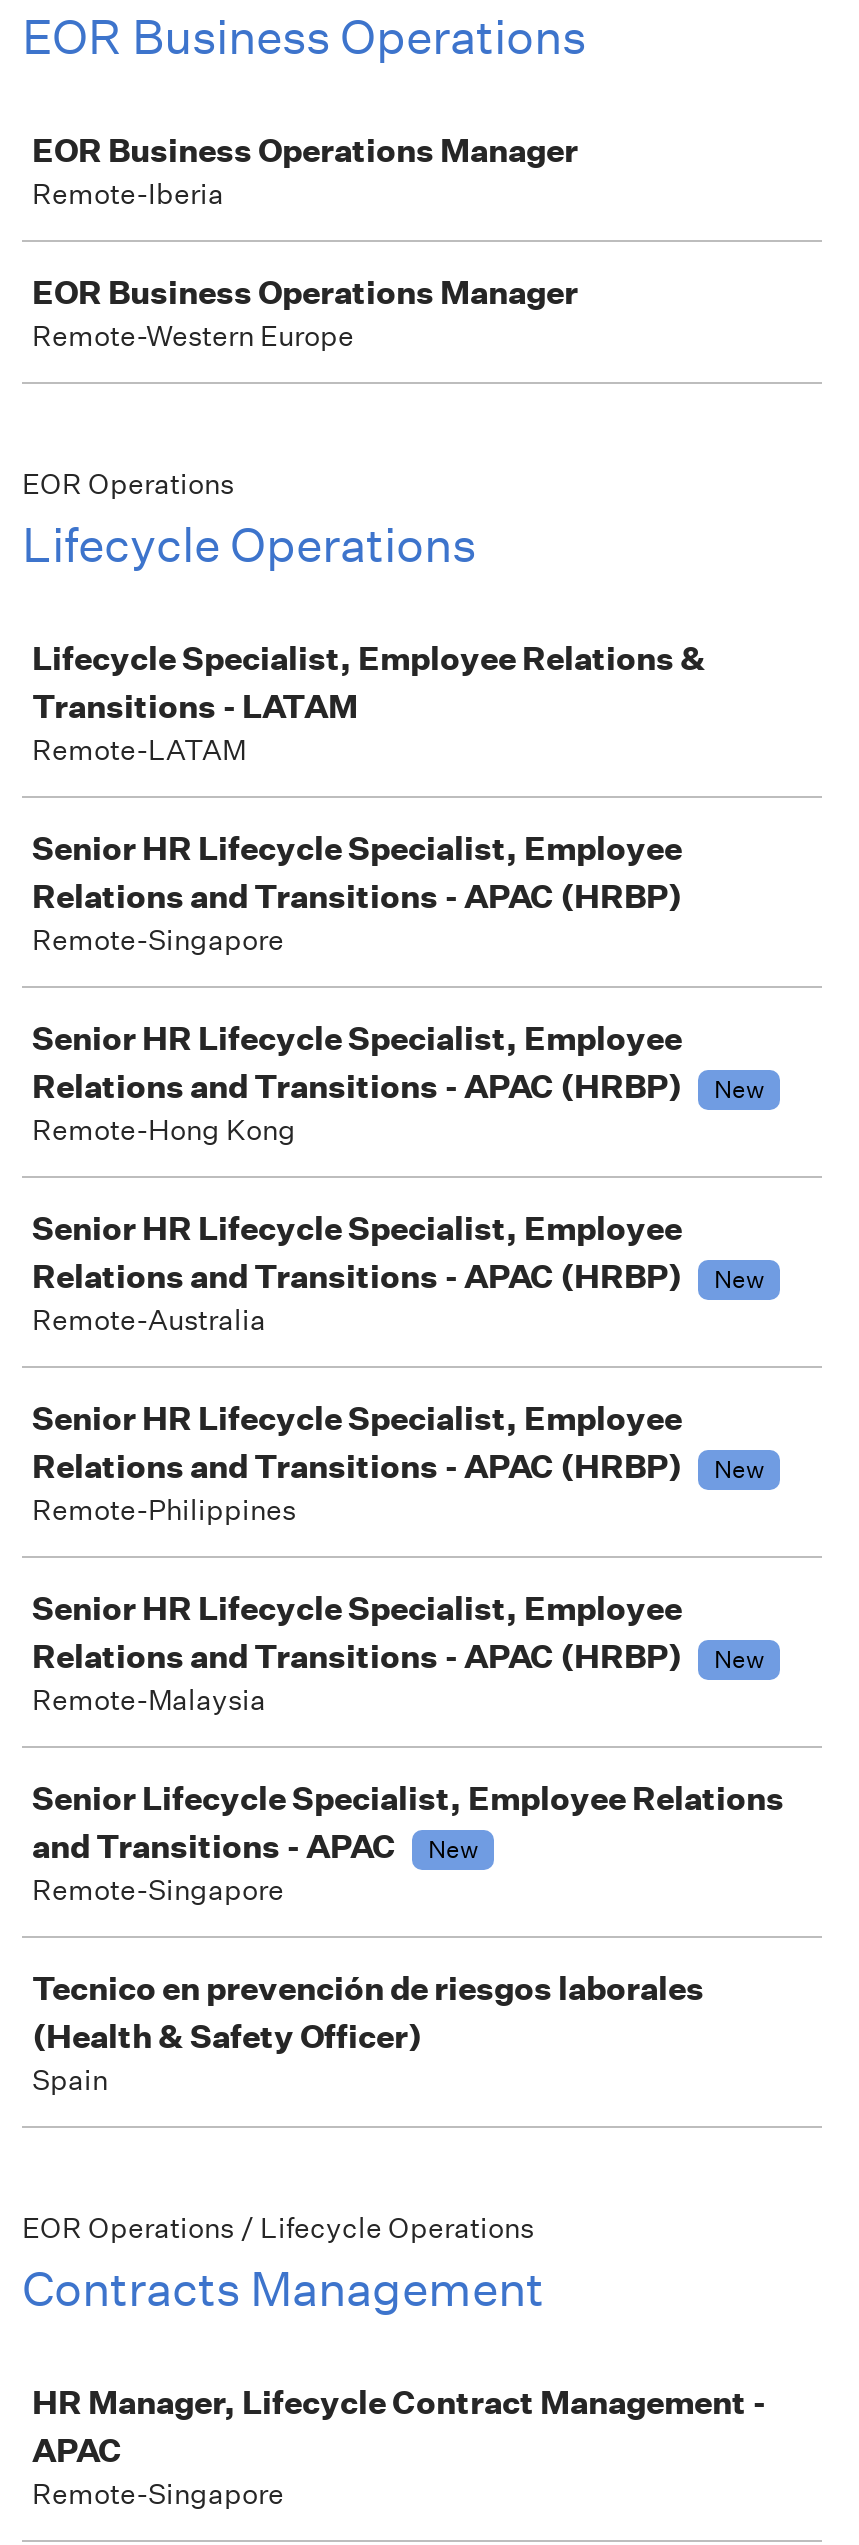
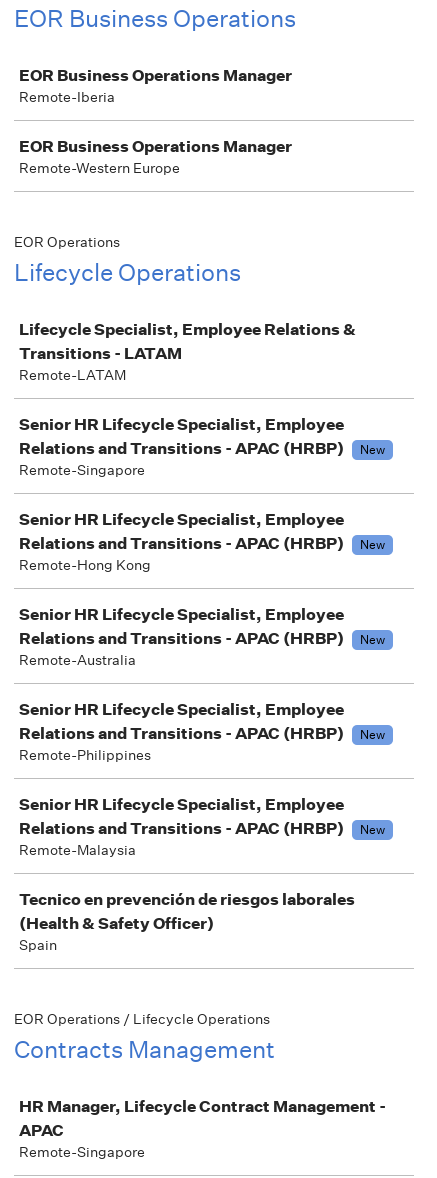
none -> [360,441,385,458] New
[32,1778,784,1908] Senior Lifecycle Specialist, Employee Relations | and Transitions - APAC | New | Remote-Singapore -> none

